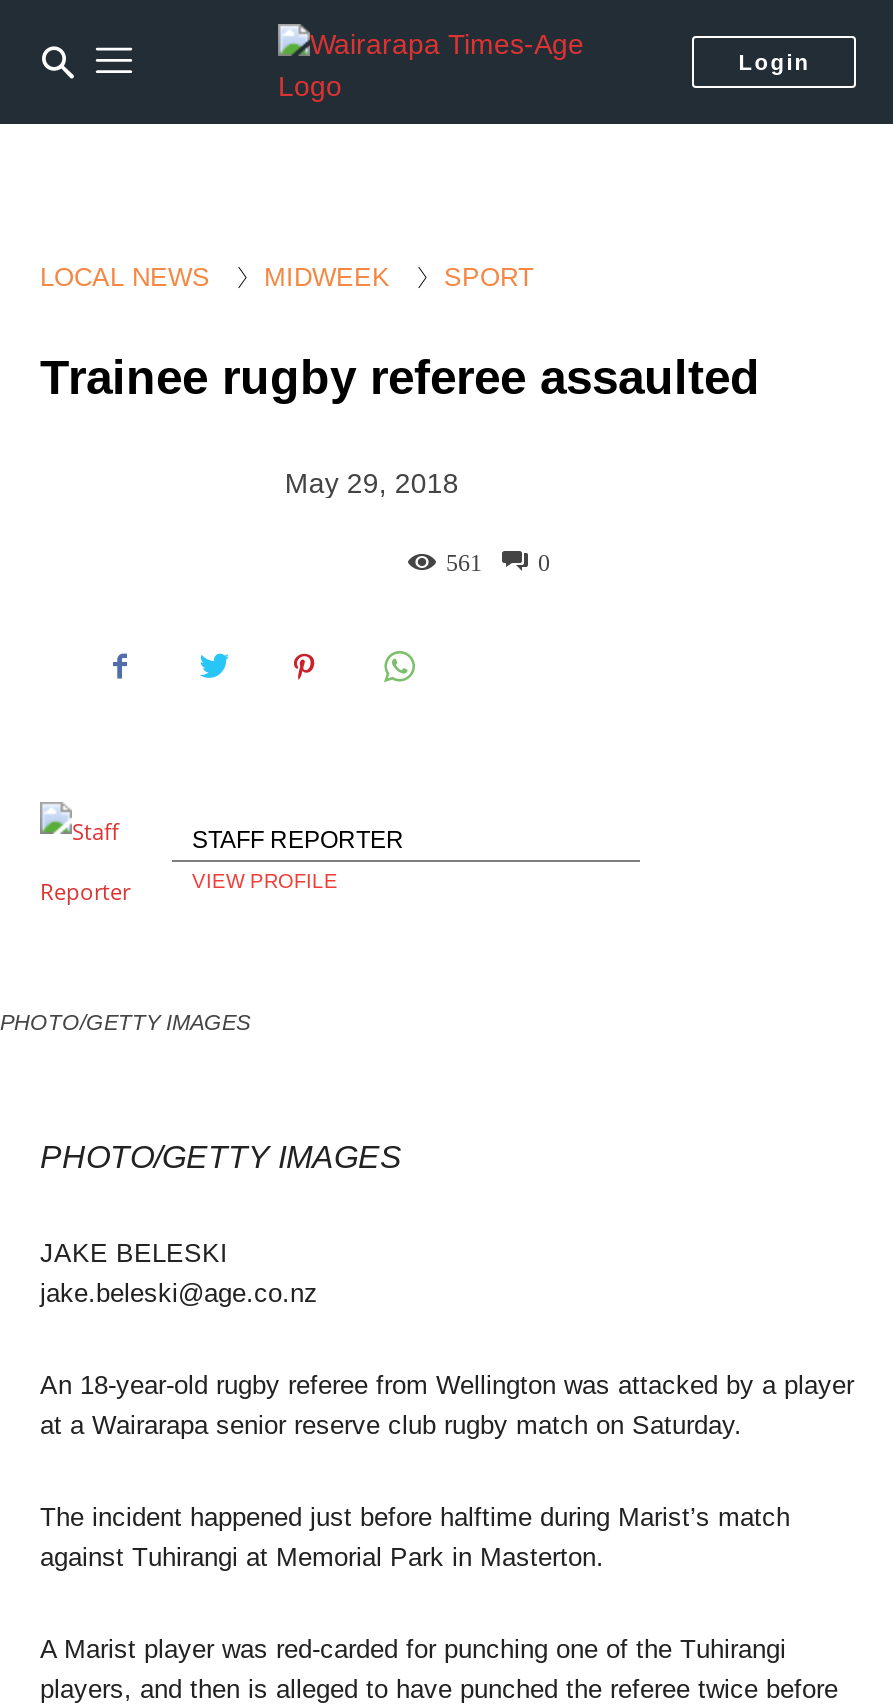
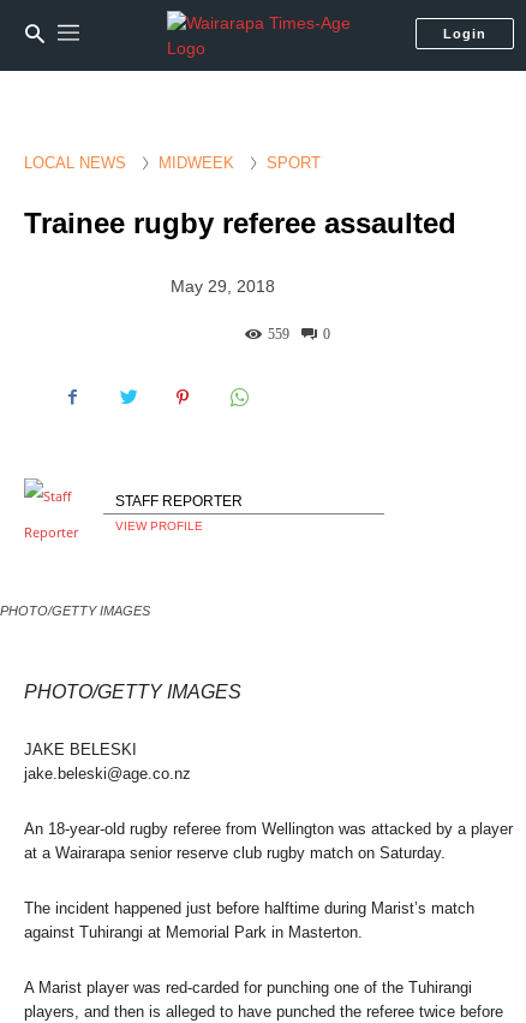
[446,549,550,577] 561 0 -> [268,326,330,343] 559 0

